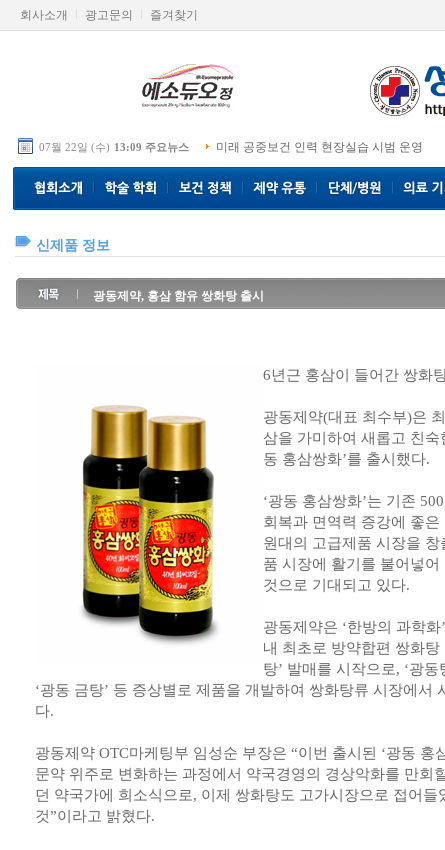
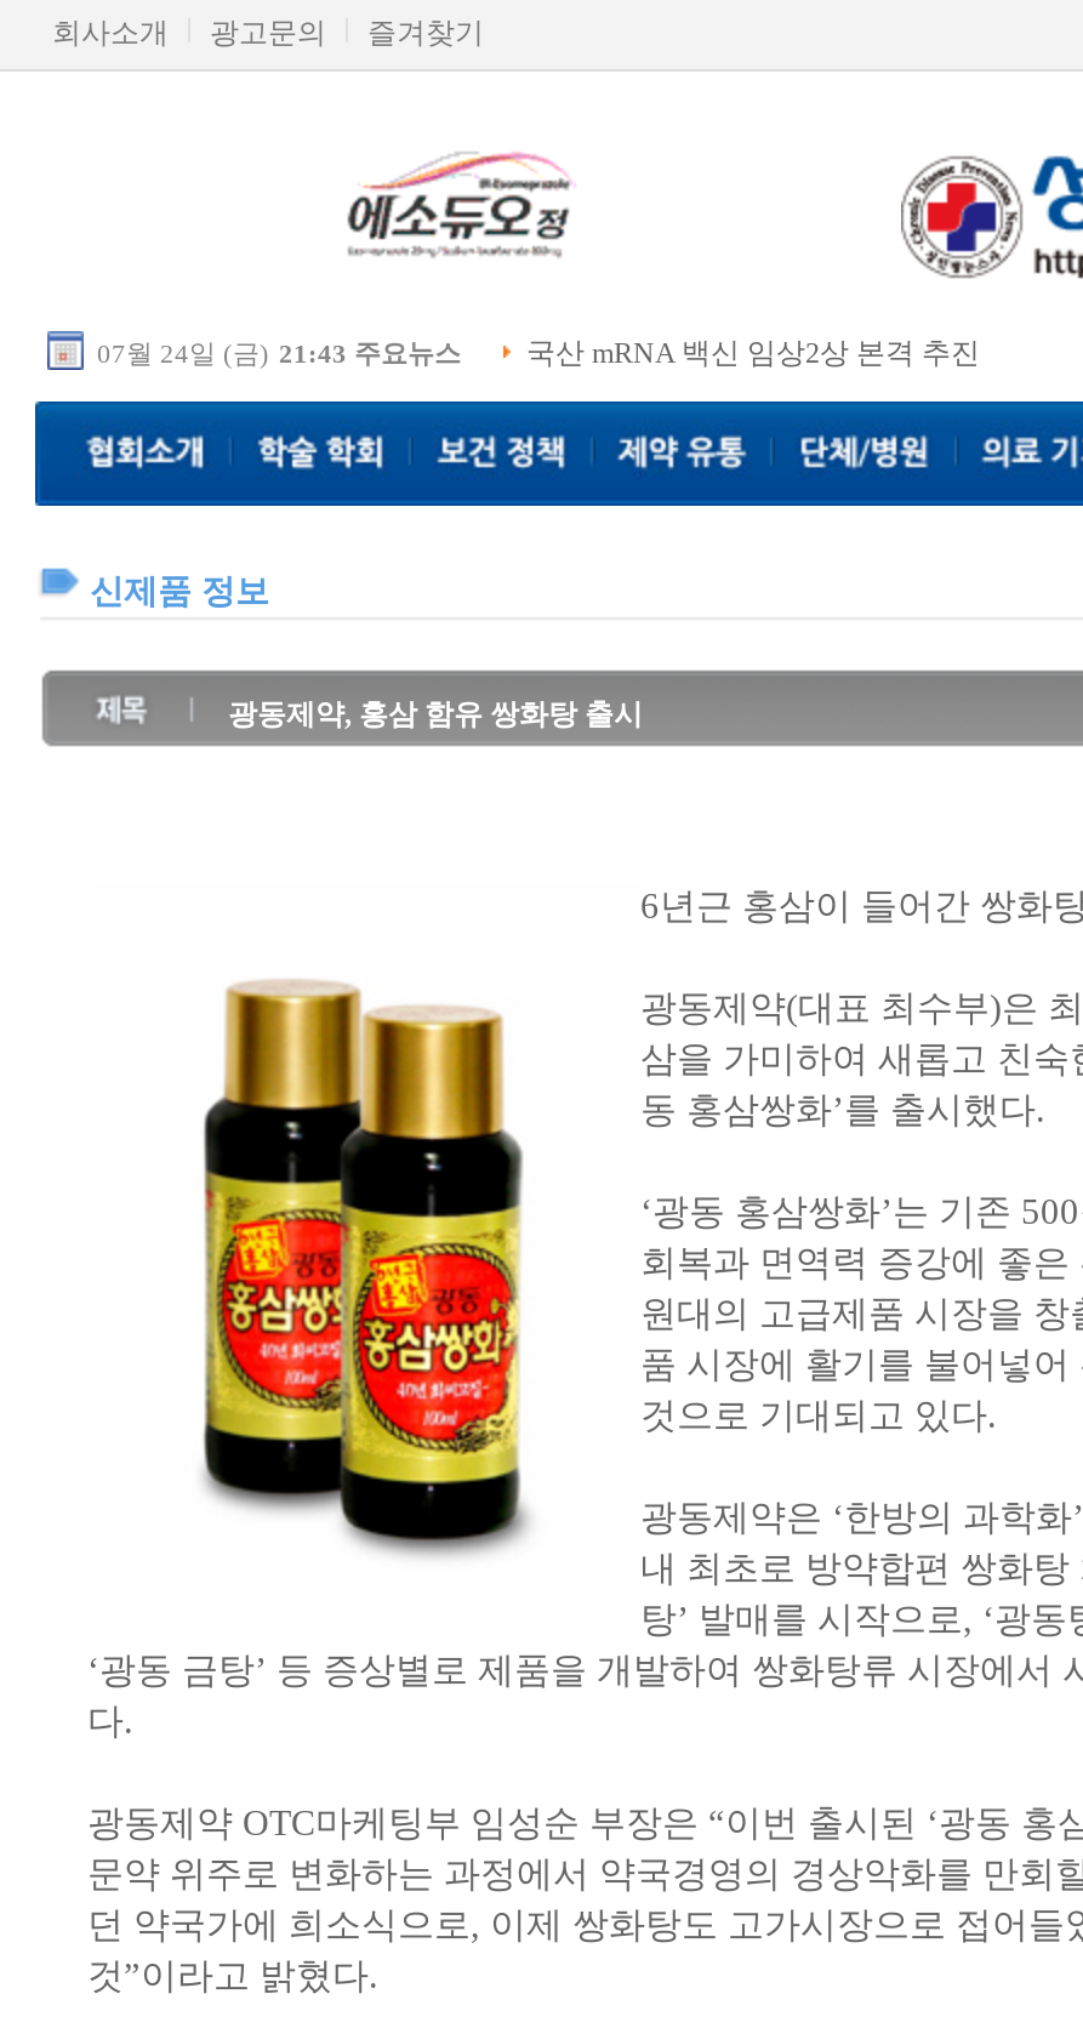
[35,140,422,154] 07월 22일 (수) 13:09 주요뉴스 | 미래 공중보건 인력 현장실습 시범 운영 -> [90,336,980,370] 07월 24일 (금) 21:43 주요뉴스 | 국산 mRNA 백신 임상2상 본격 추진

